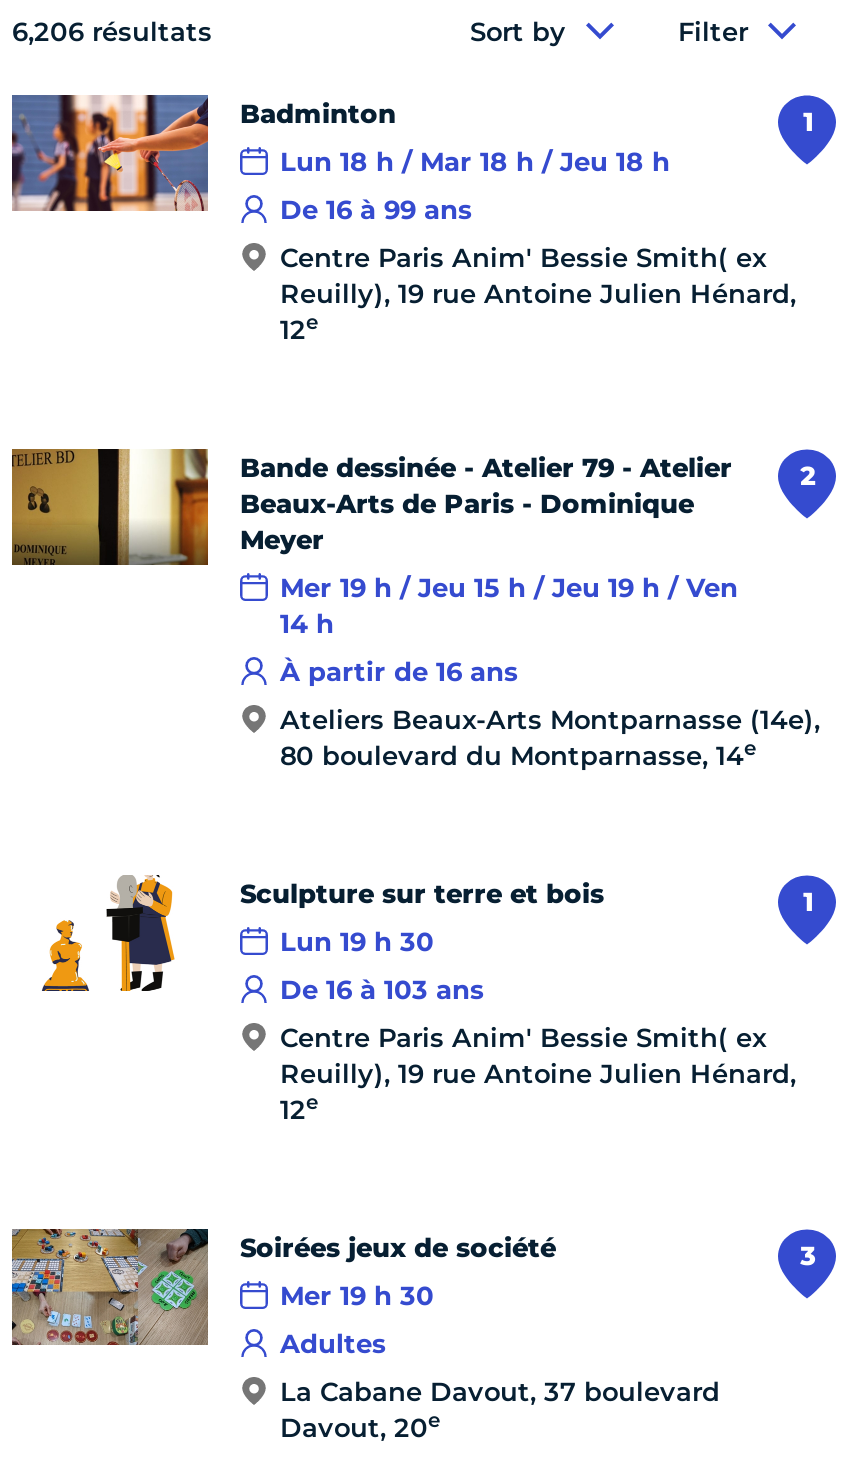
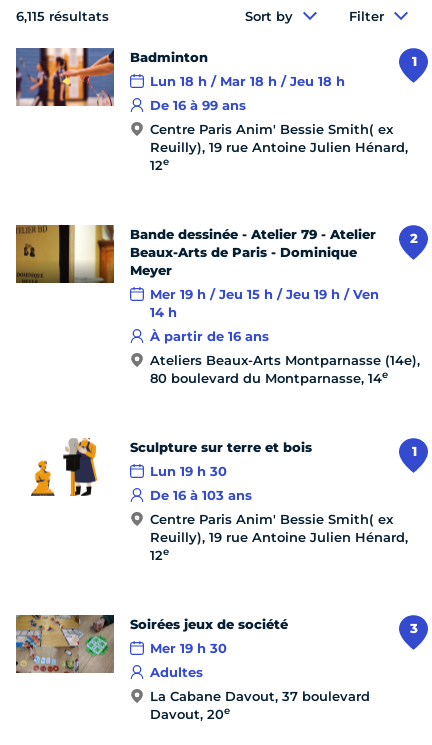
[12,16,212,48] 6,206 résultats -> [16,8,109,24] 6,115 résultats

